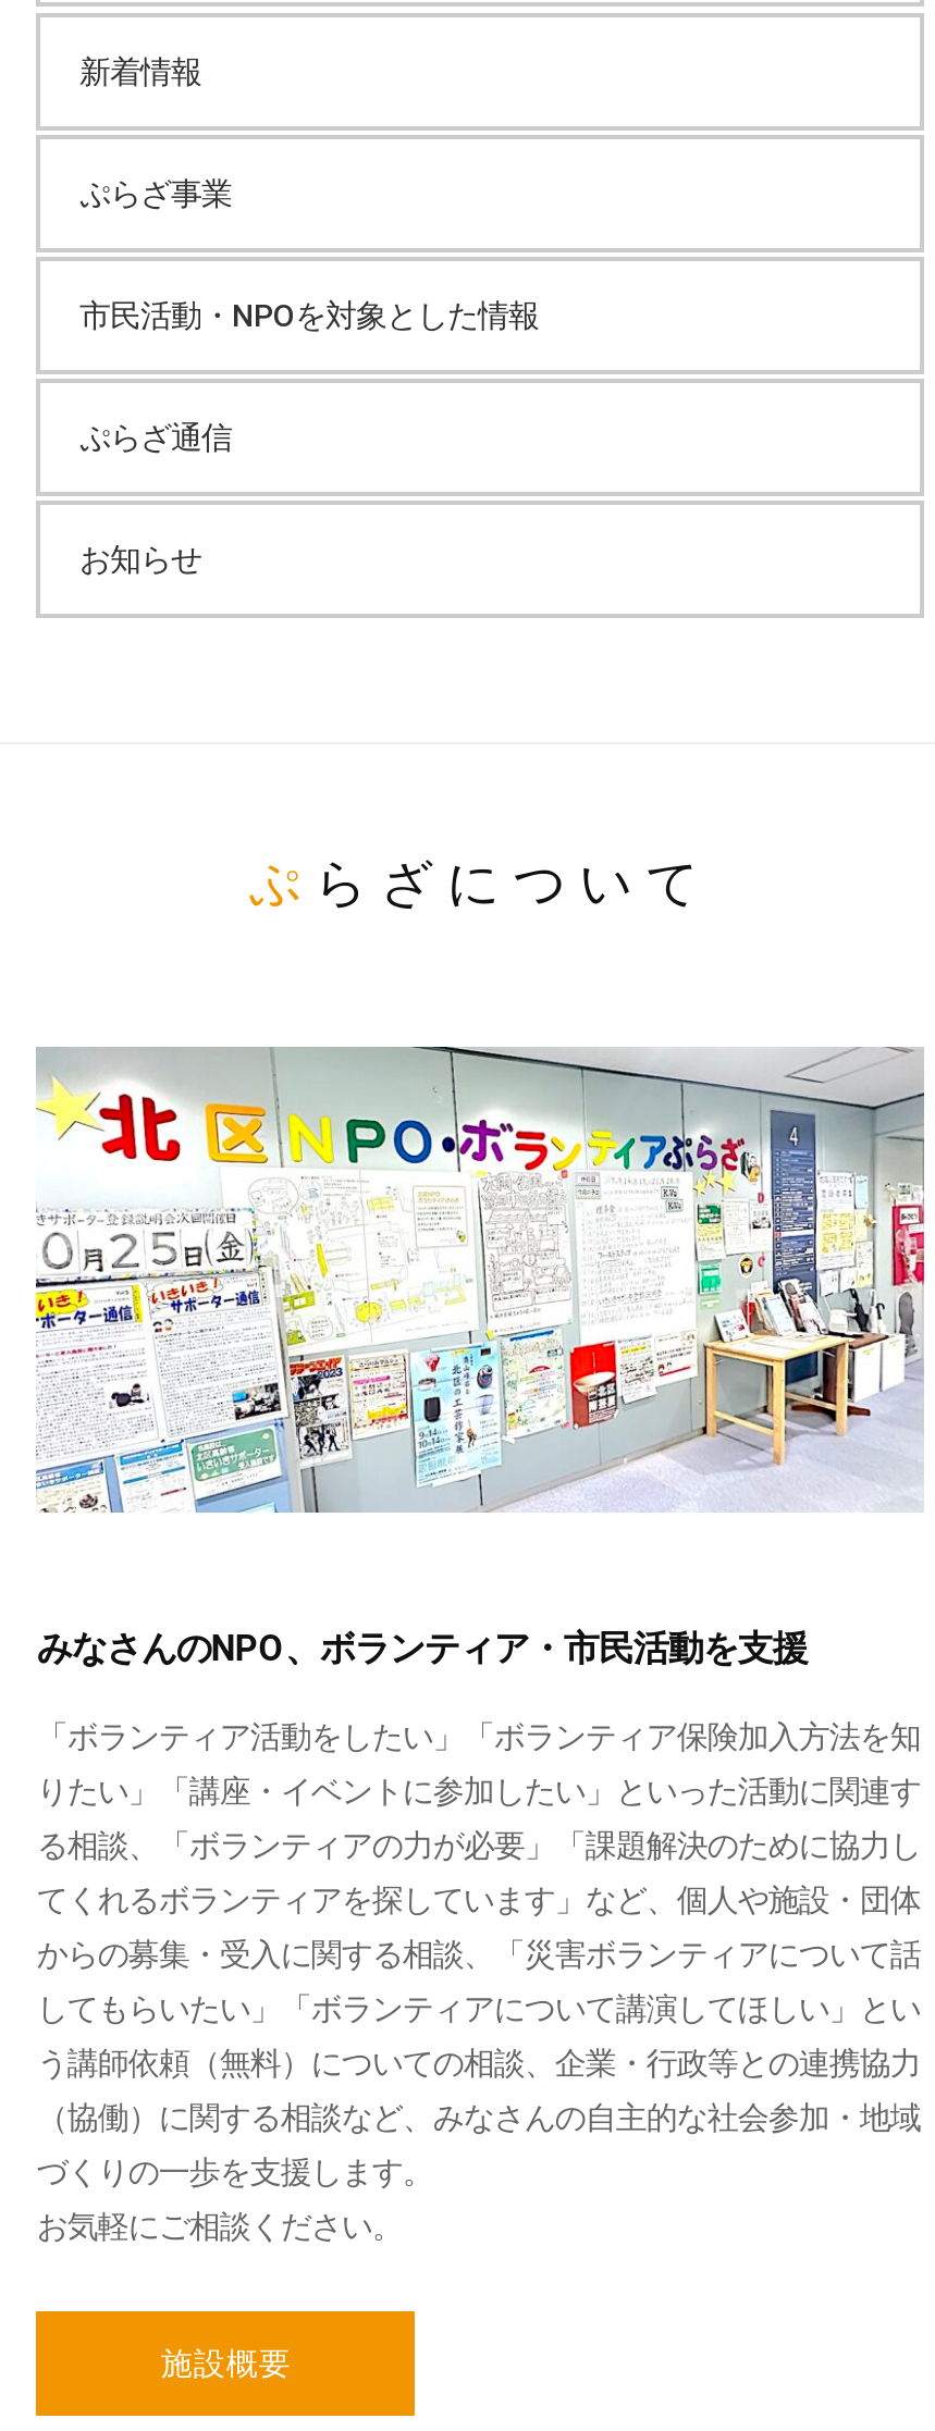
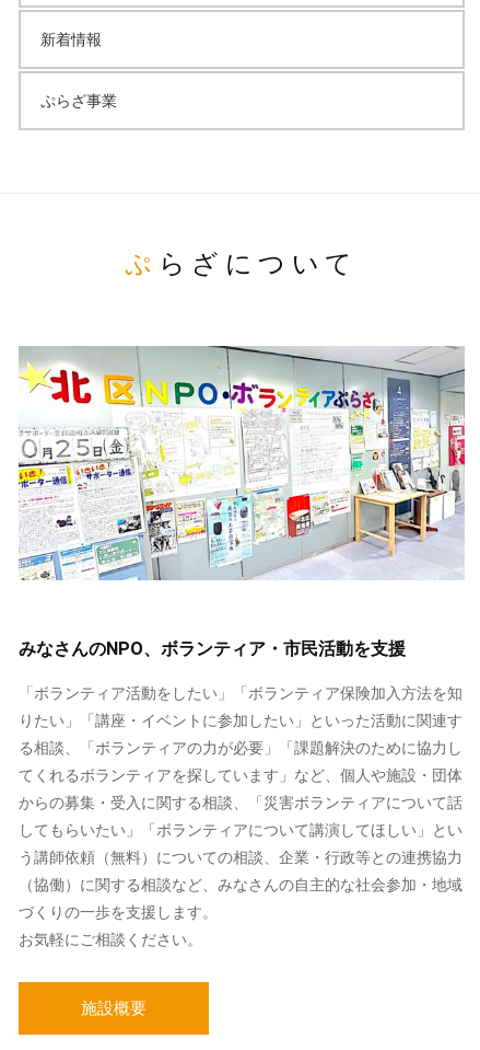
[79,298,539,333] 市民活動・NPOを対象とした情報 -> none
[79,420,232,455] ぷらざ通信 -> none
[79,543,201,577] お知らせ -> none

